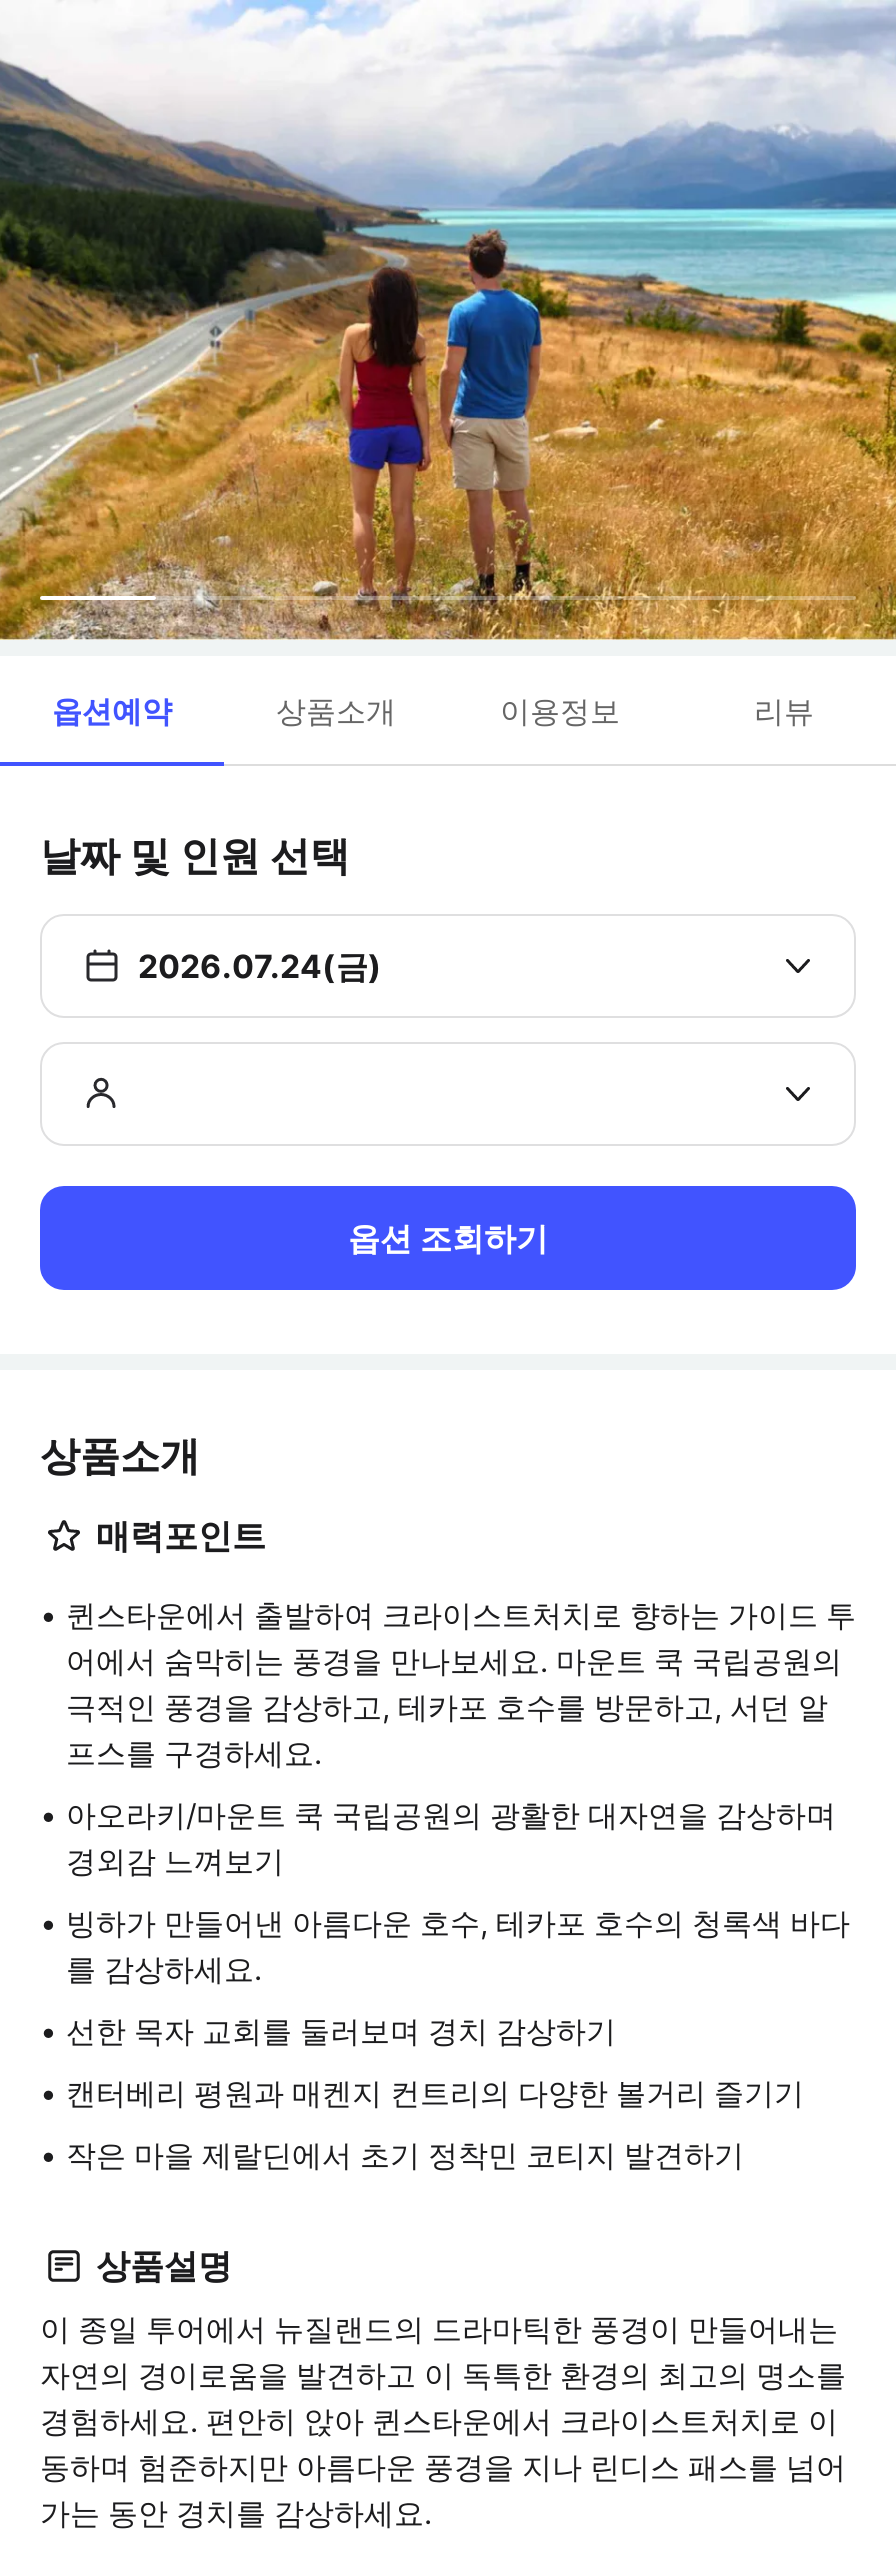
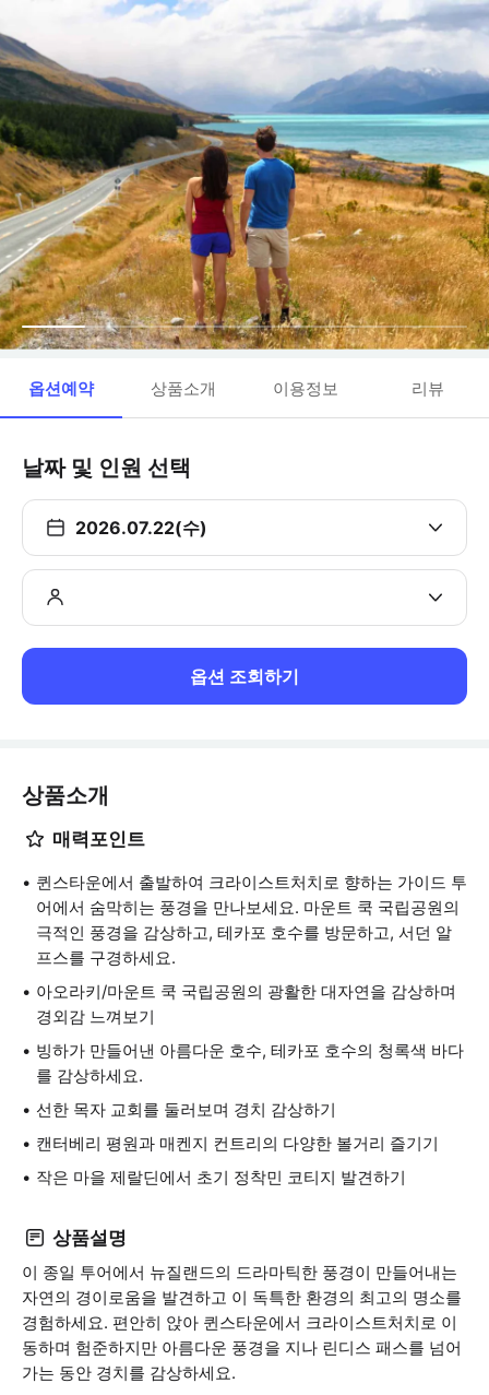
[138,946,382,986] 2026.07.24(금) -> [75,517,207,539] 2026.07.22(수)

